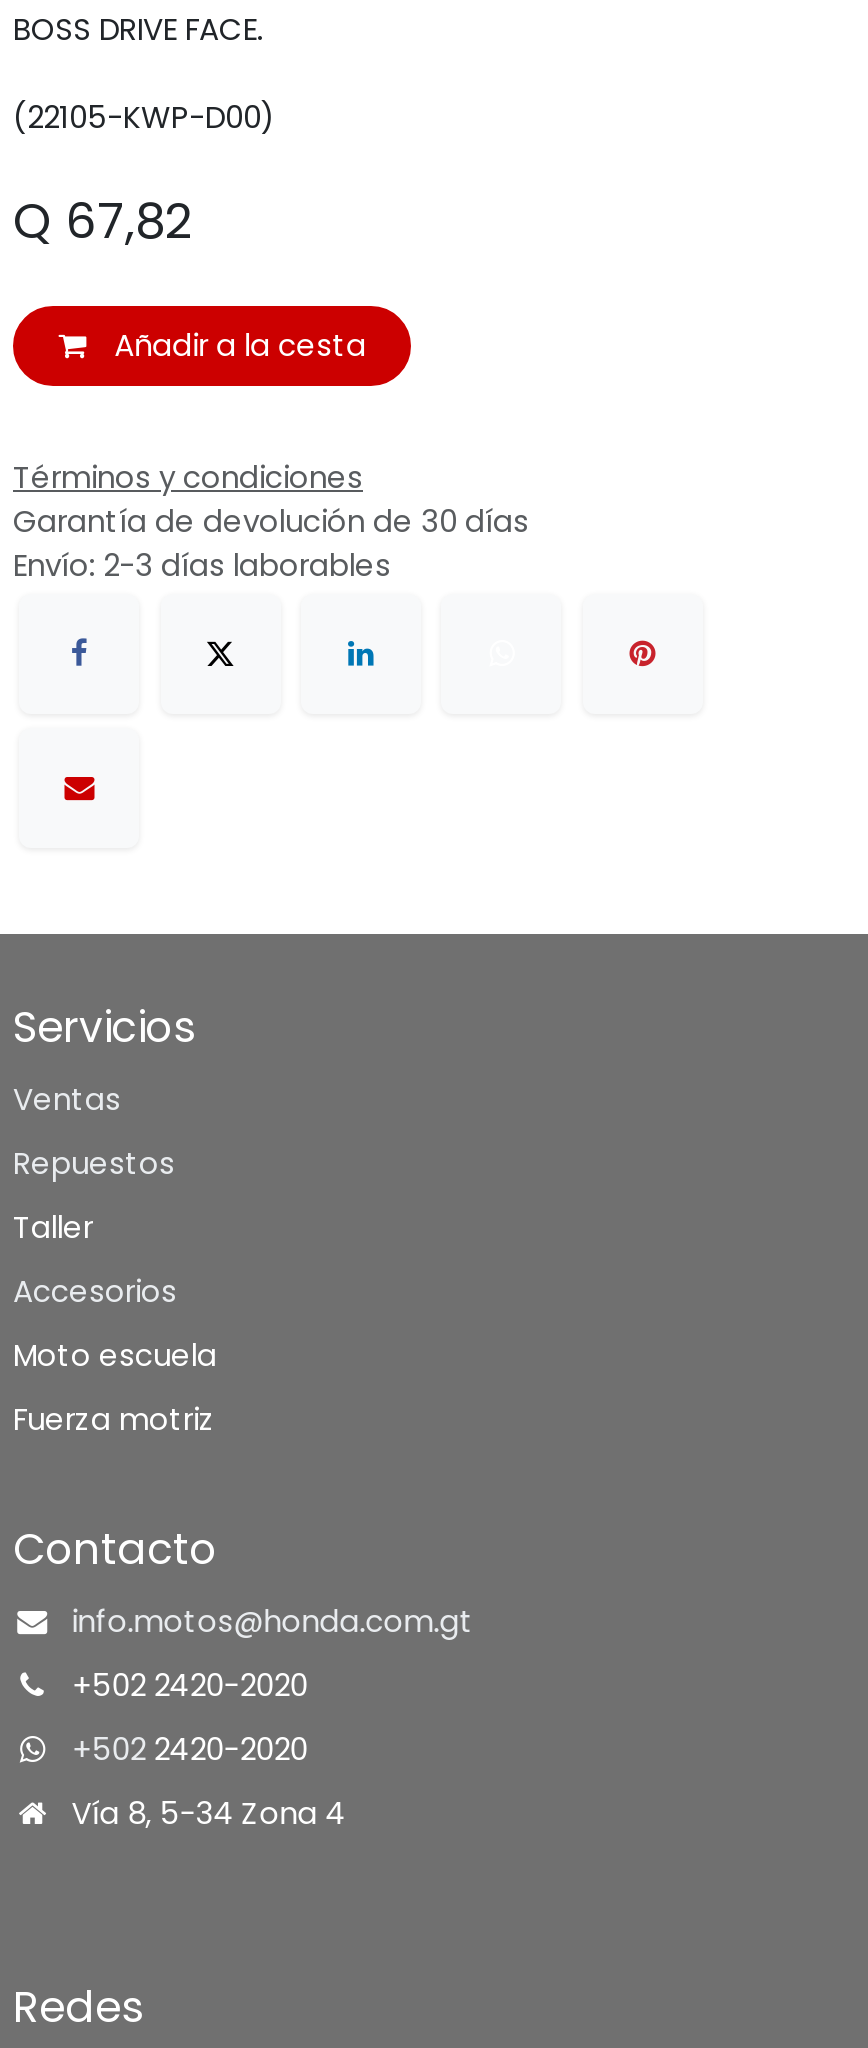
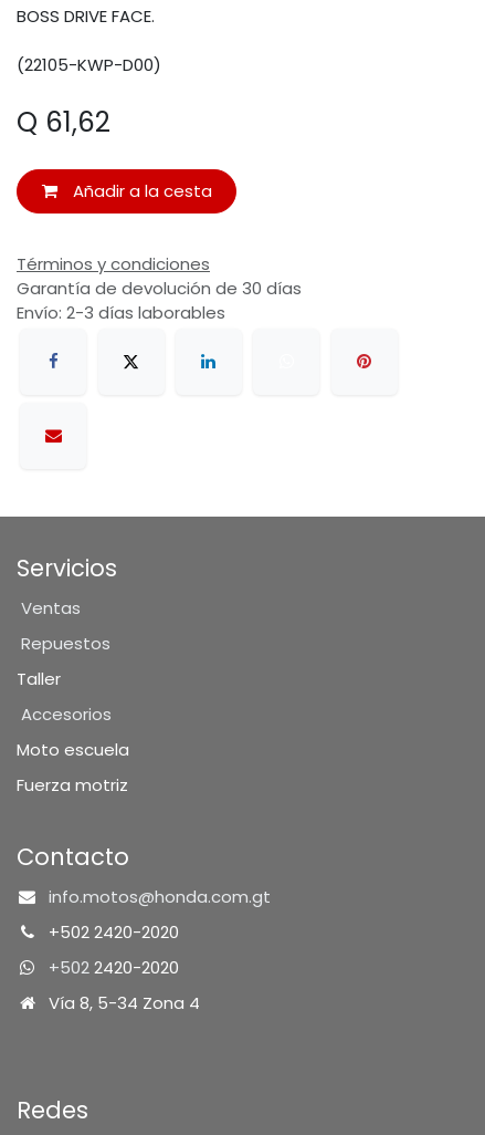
[13,186,193,256] Q 67,82 -> [17,103,110,142] Q 61,62

